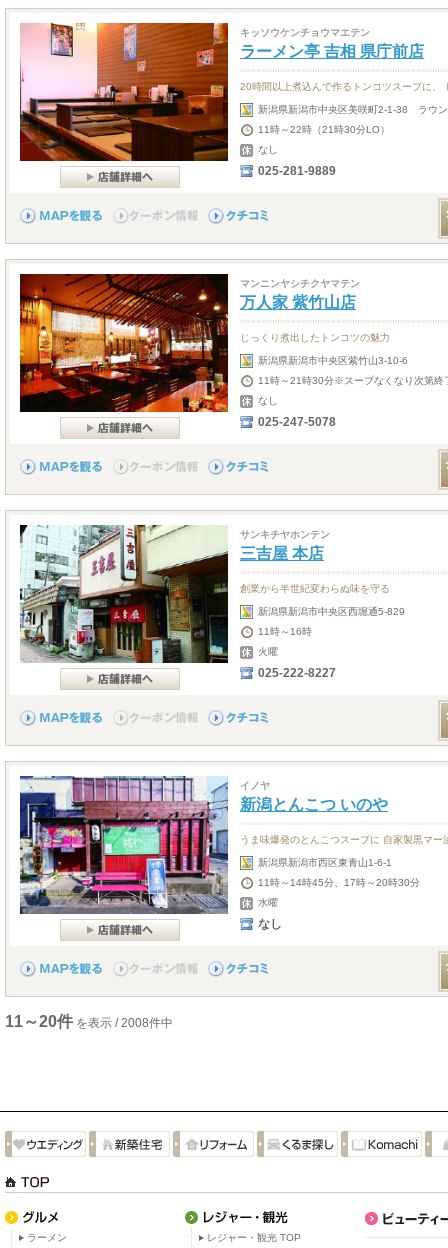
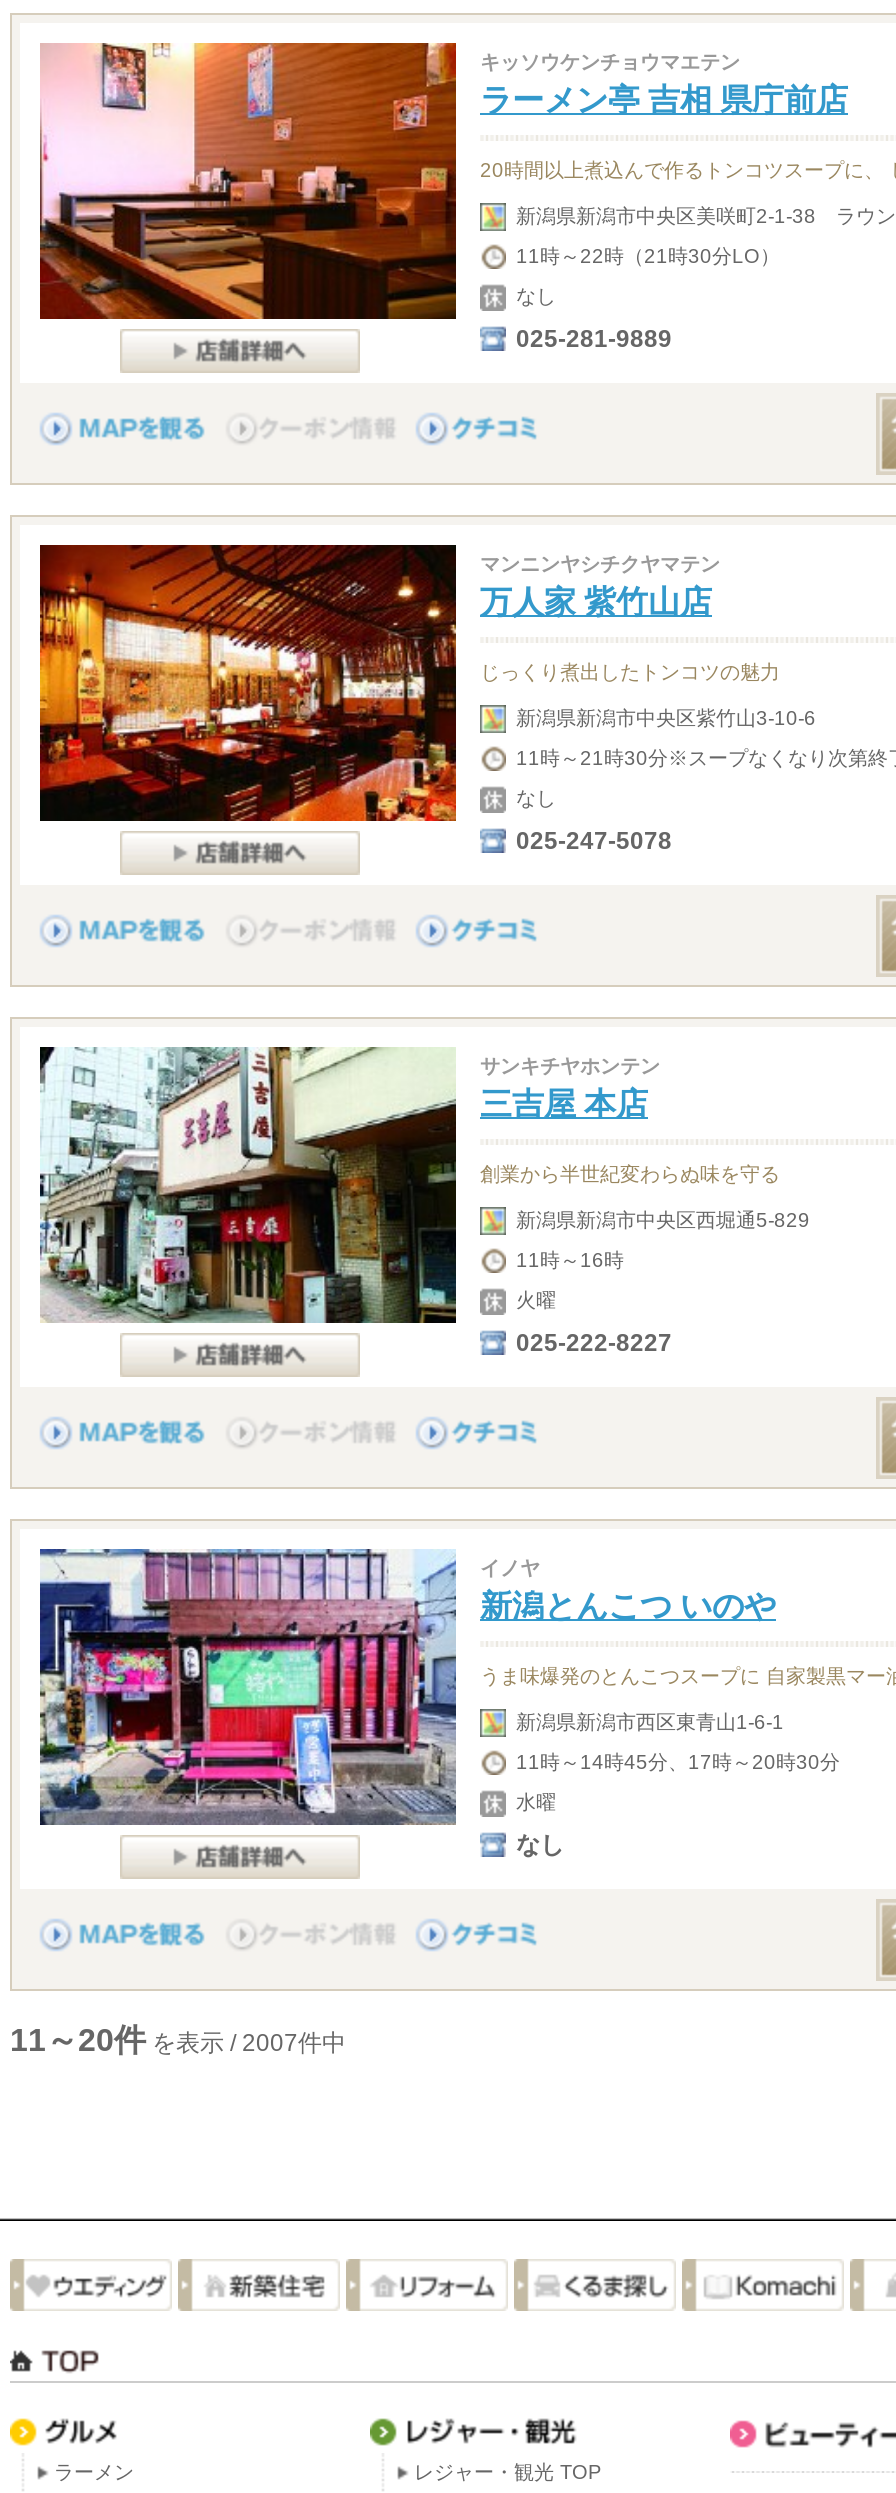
[5,1013,173,1030] 11～20件 を表示 / 2008件中 -> [10,2023,346,2057] 11～20件 を表示 / 2007件中

